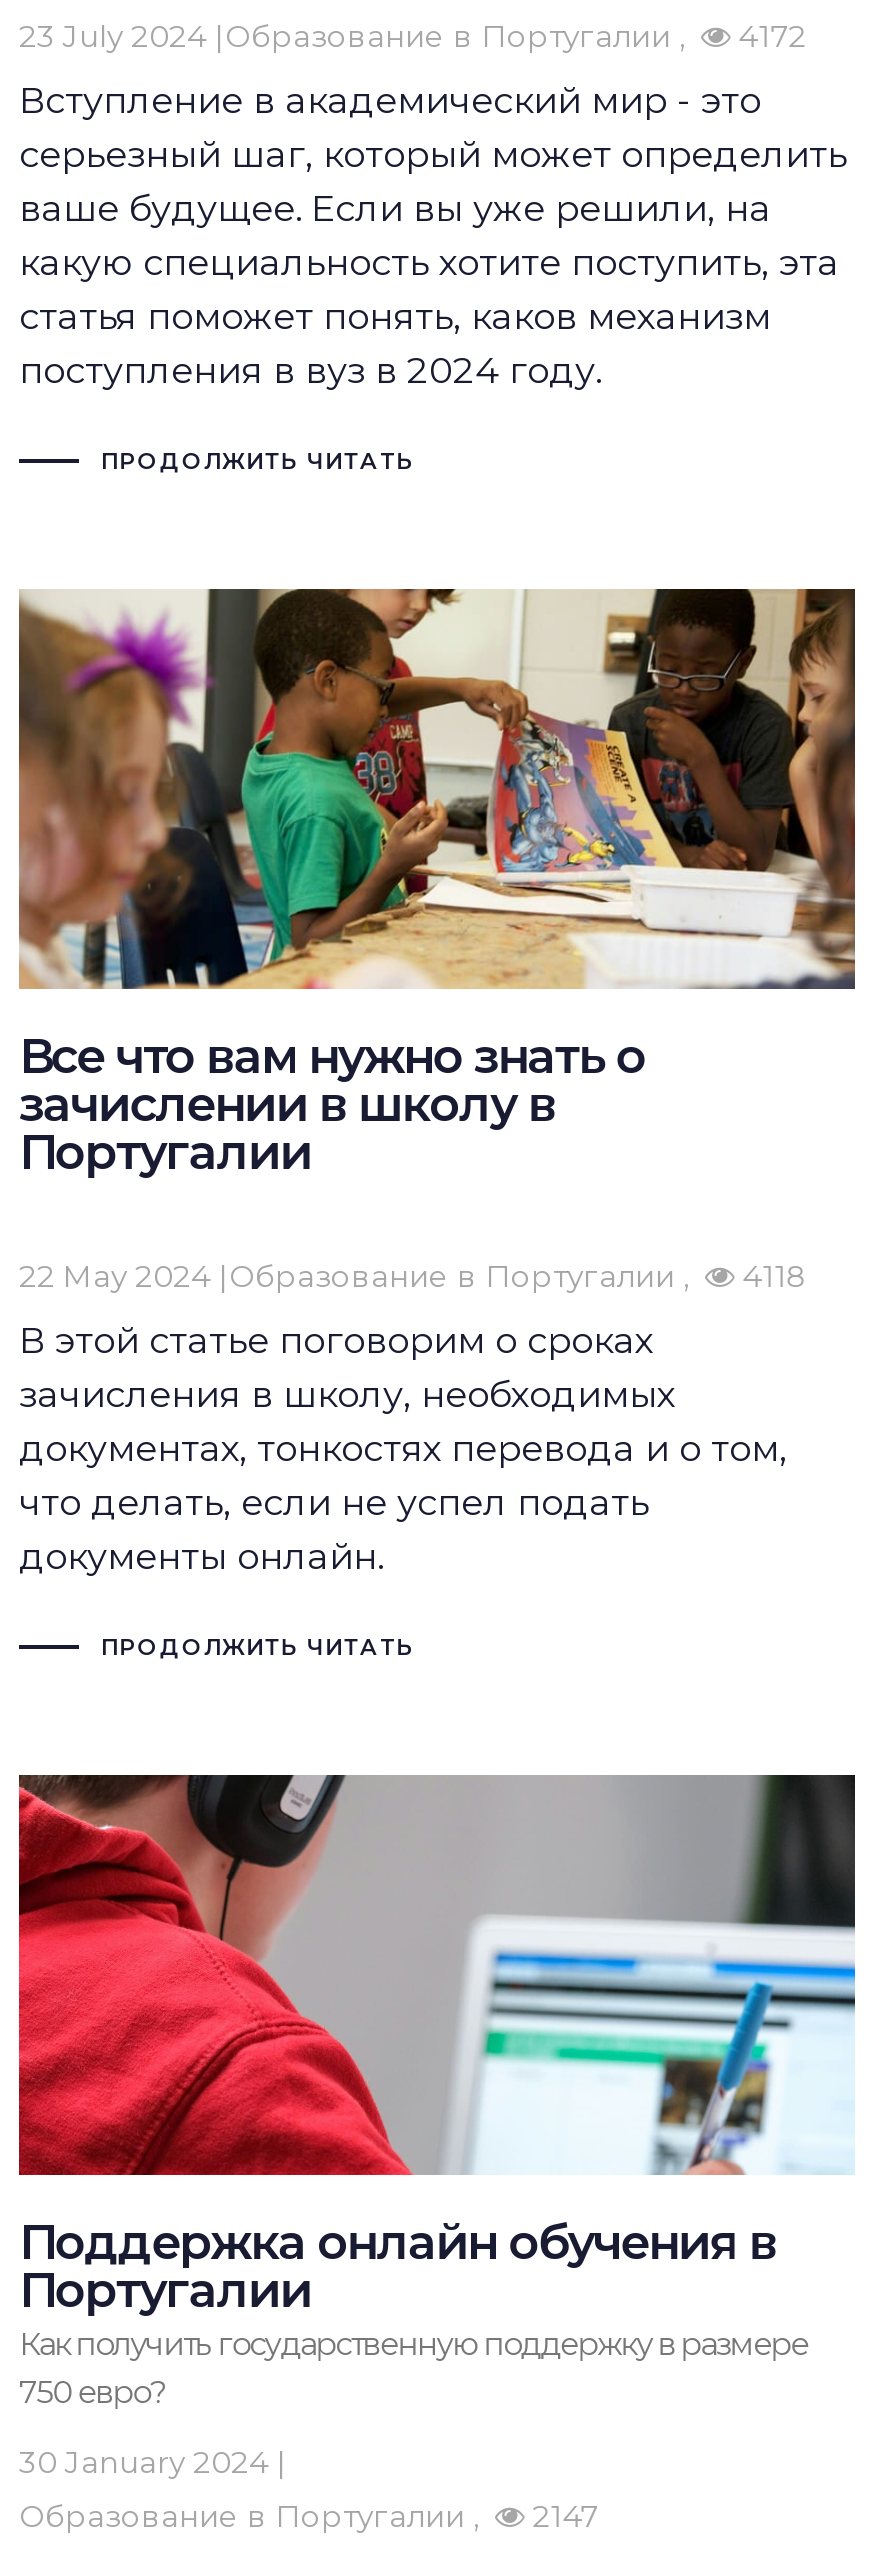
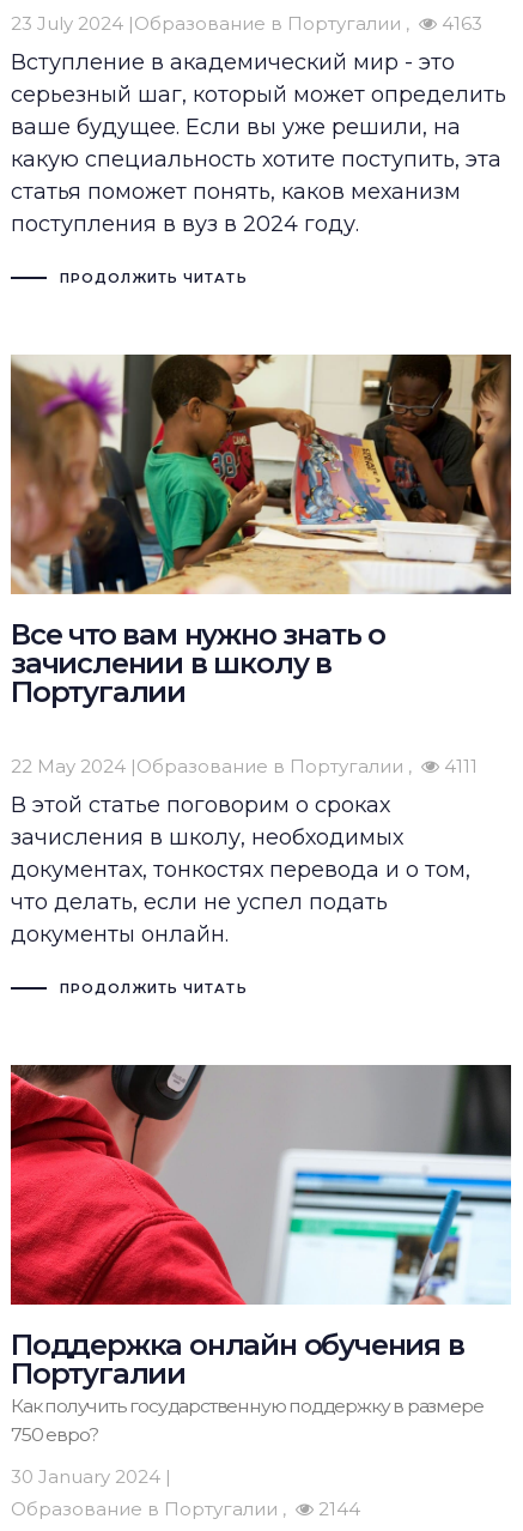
[731,16,807,54] 4172 -> [437,12,482,34] 4163
[735,1256,807,1294] 4118 -> [439,754,477,777] 4111
[19,2496,599,2534] Образование в Португалии 2147 -> [11,1497,360,1520] Образование в Португалии 2144

